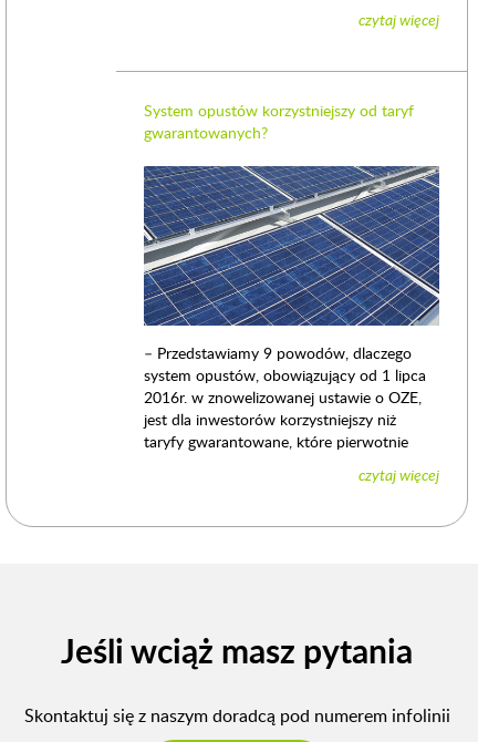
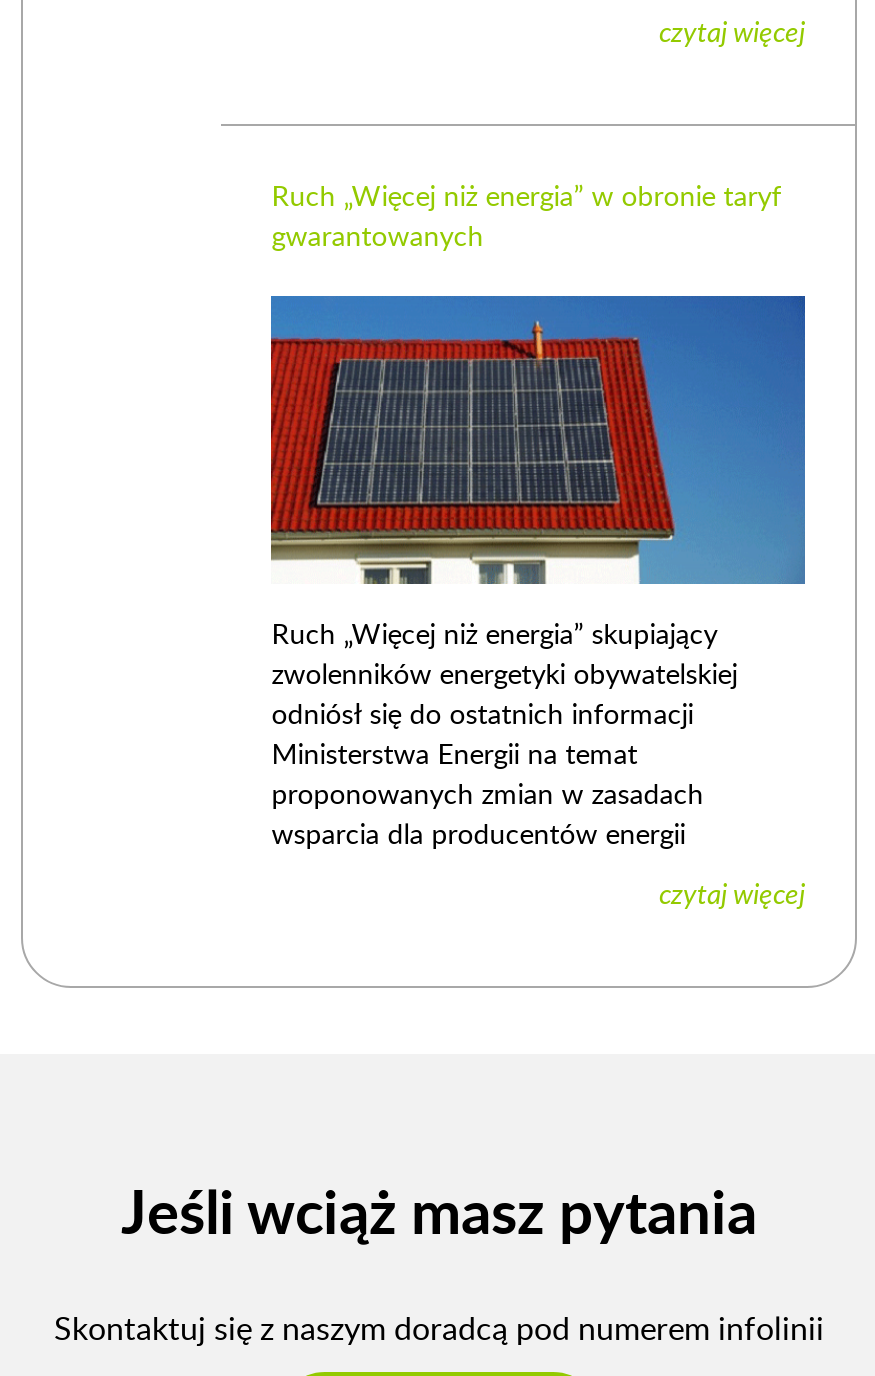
[144,100,414,143] System opustów korzystniejszy od taryf | gwarantowanych? -> [271,177,781,255] Ruch „Więcej niż energia” w obronie taryf | gwarantowanych
[143,165,439,452] [image] | – Przedstawiamy 9 powodów, dlaczego | system opustów, obowiązujący od 1 lipca | 2016r. w znowelizowanej ustawie o OZE, | jest dla inwestorów korzystniejszy niż | taryfy gwarantowane, które pierwotnie -> [269,294,807,853] [image] | Ruch „Więcej niż energia” skupiający | zwolenników energetyki obywatelskiej | odniósł się do ostatnich informacji | Ministerstwa Energii na temat | proponowanych zmian w zasadach | wsparcia dla producentów energii

